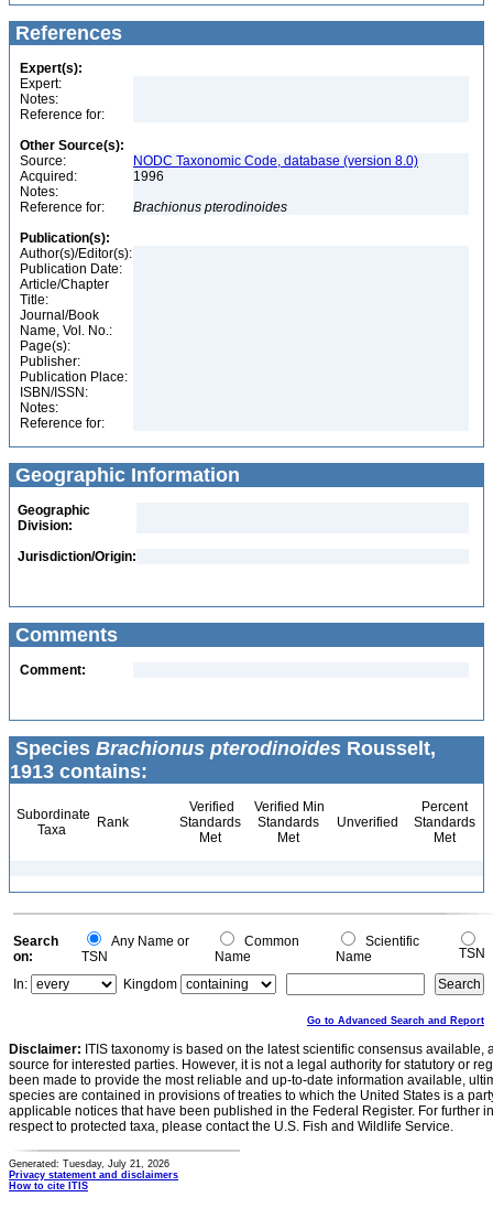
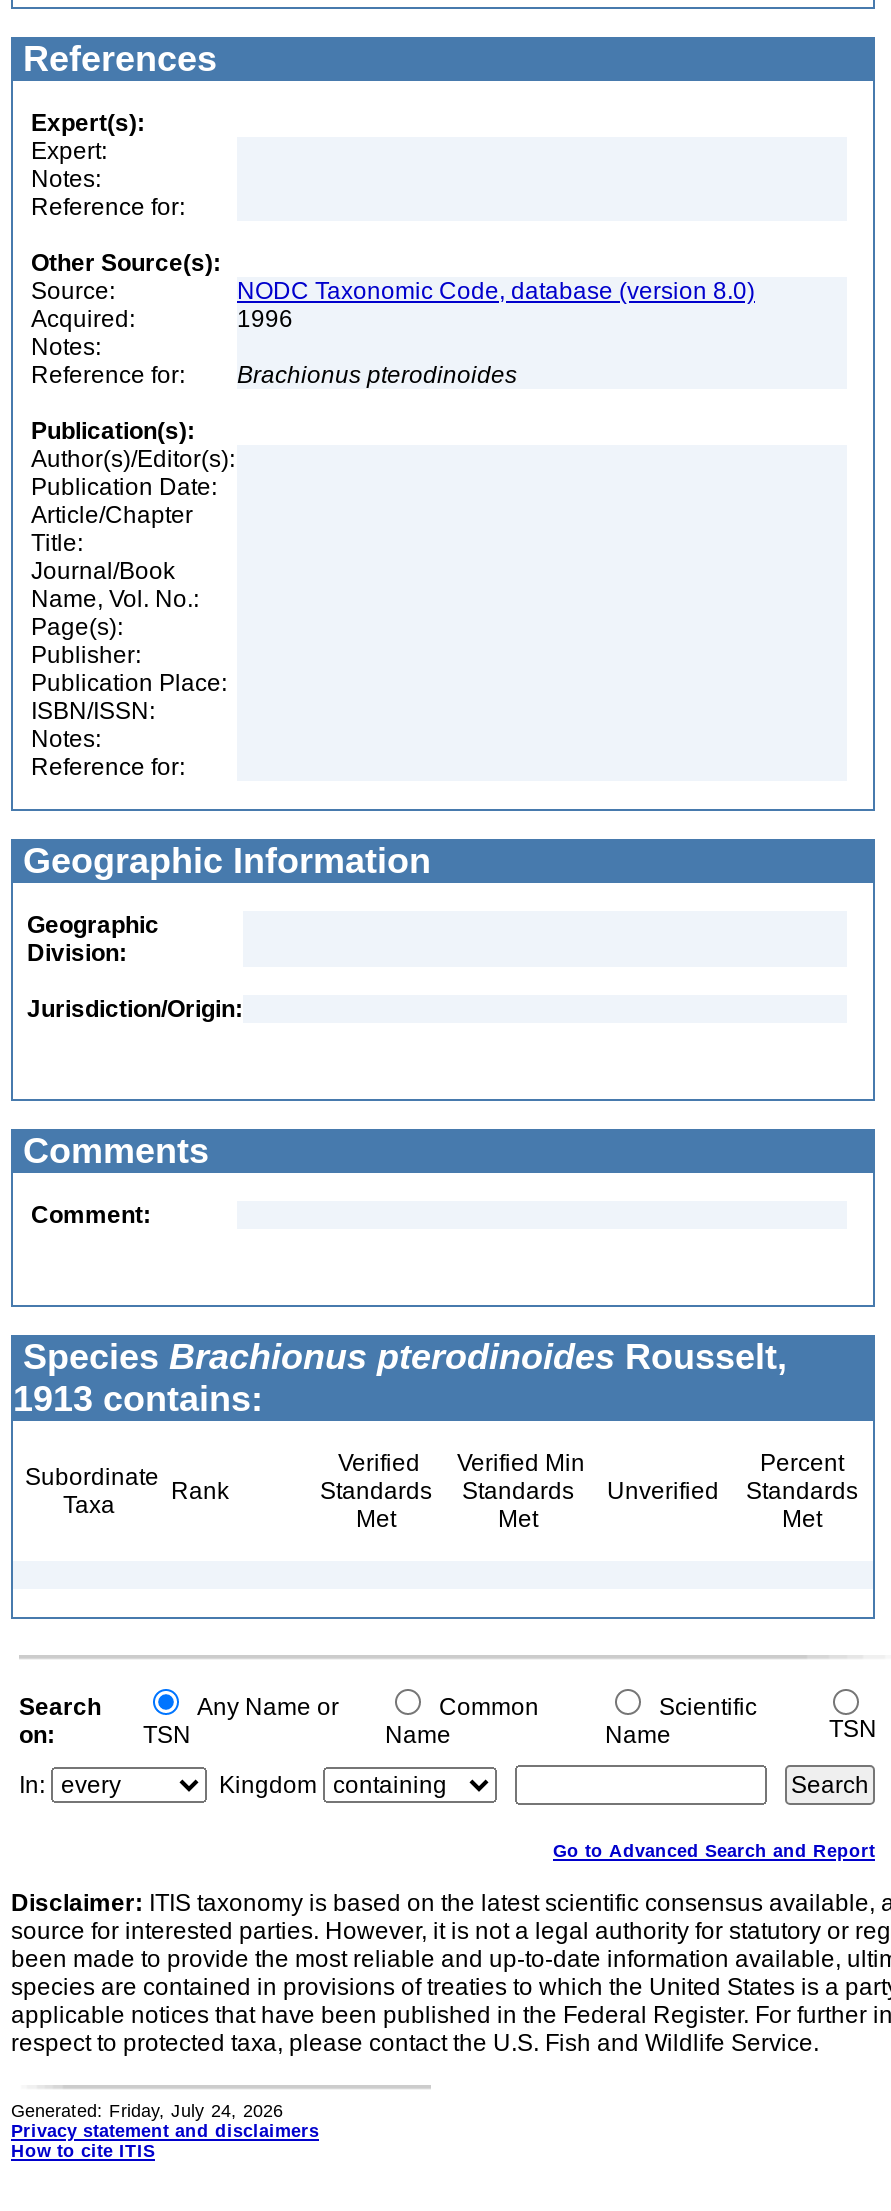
[9,1158,169,1169] Generated: Tuesday, July 21, 2026 -> [11,2101,283,2121] Generated: Friday, July 24, 2026

